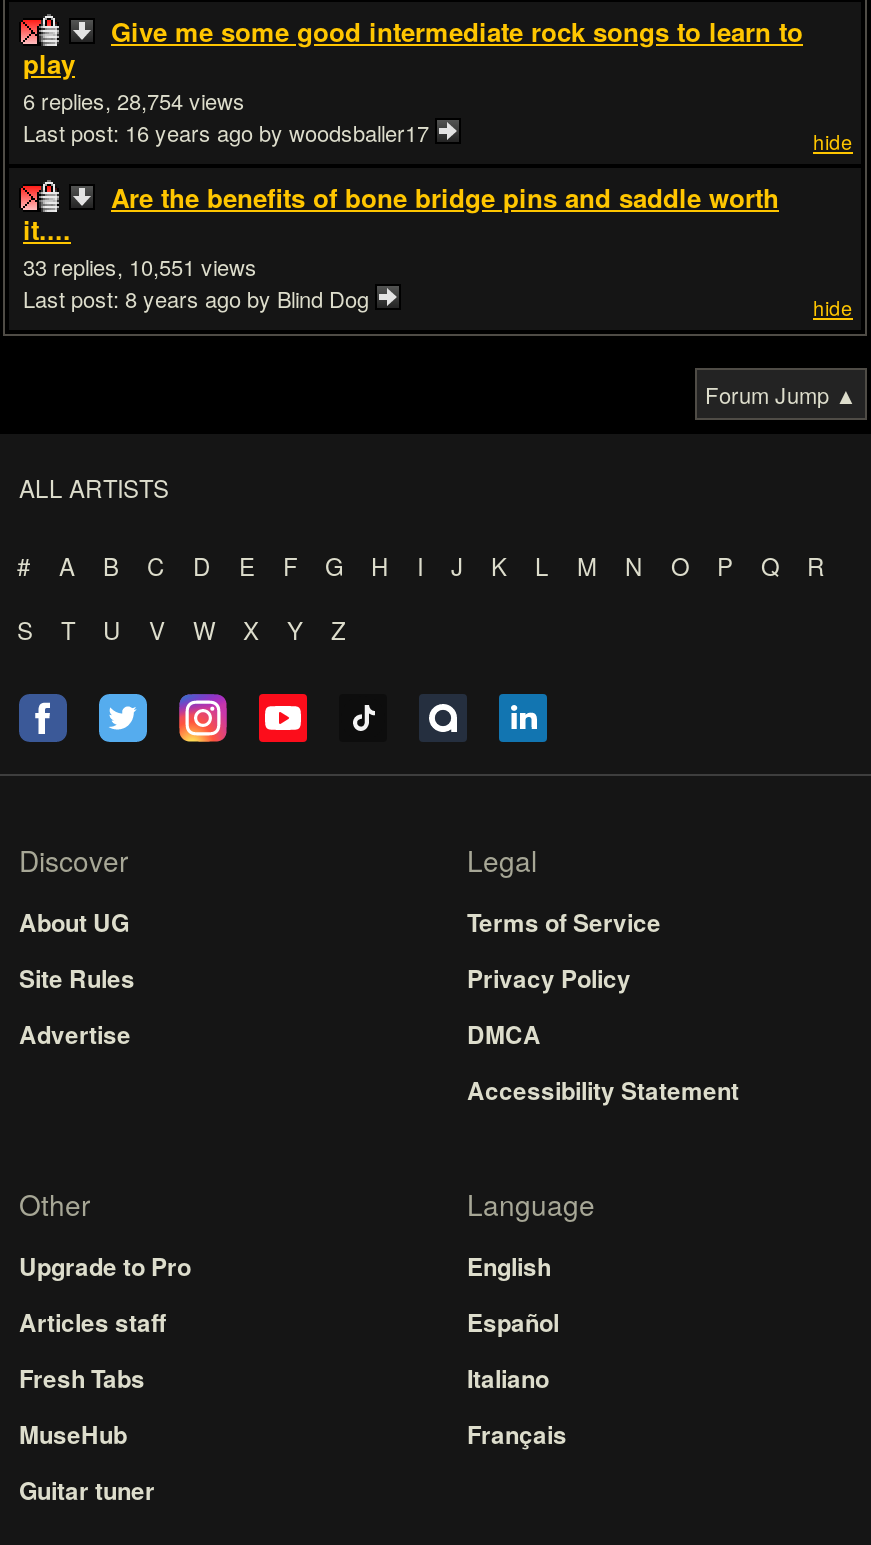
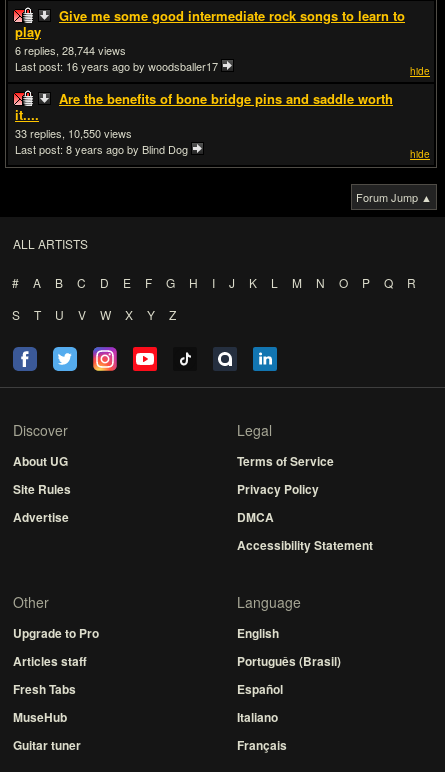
[117,84,183,116] 28,754 -> [62,42,95,58] 28,744
[129,250,195,282] 10,551 -> [68,125,101,141] 10,550
moved [467,1304,567,1452] -> [237,680,287,754]: Español | Italiano | Français
none -> [237,652,341,670] Português (Brasil)

